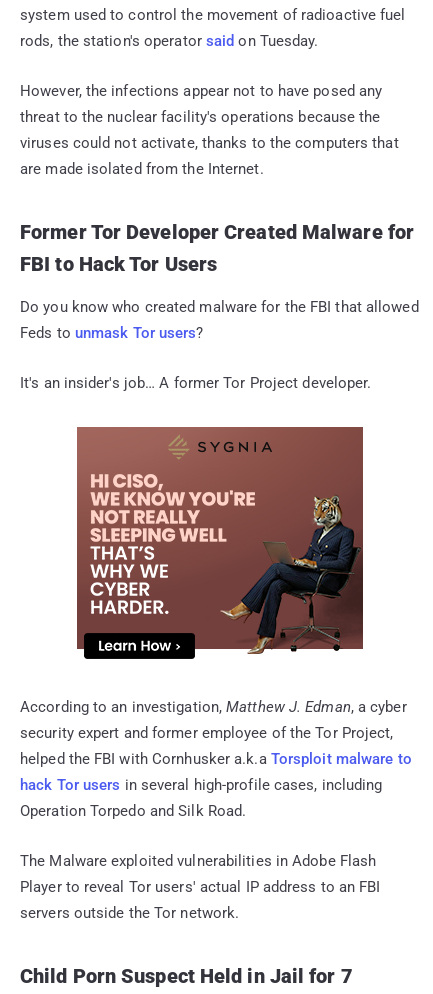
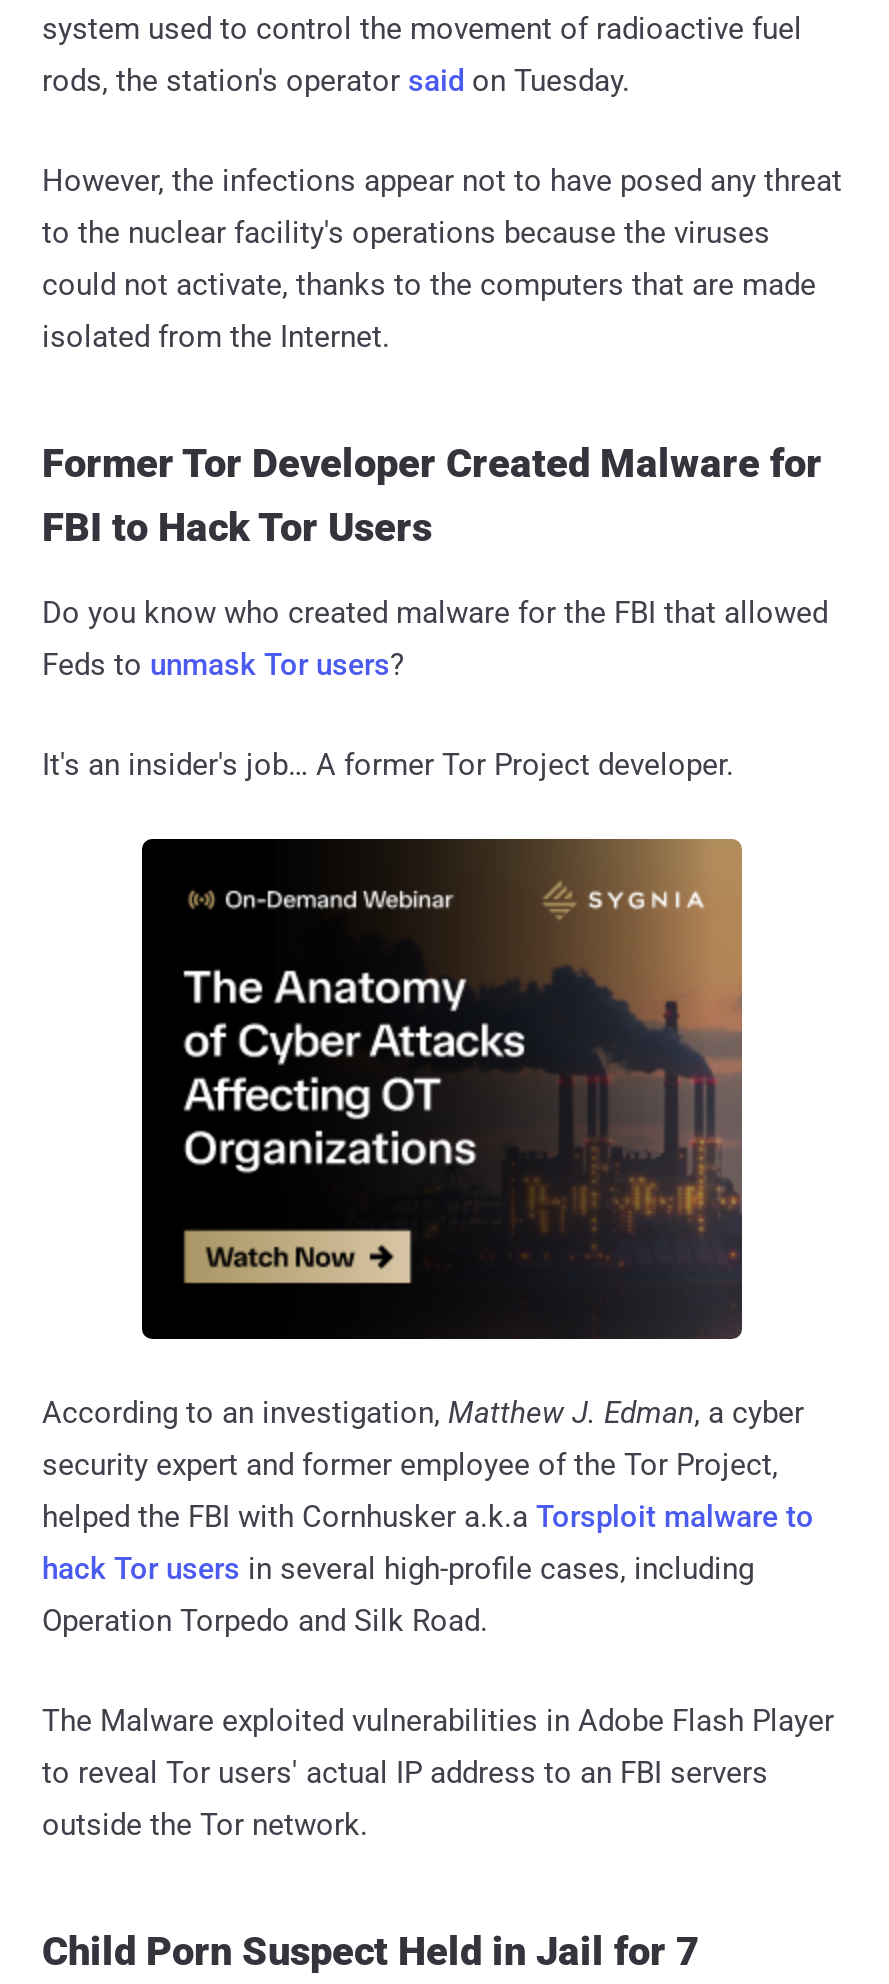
[70,420,370,670] [image] -> [140,837,744,1341] [image]

